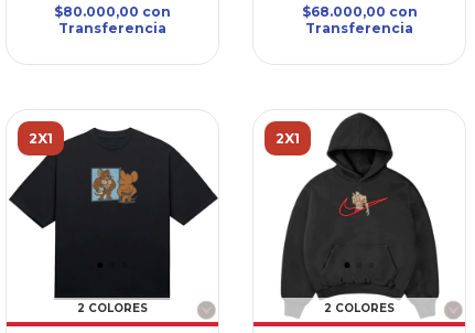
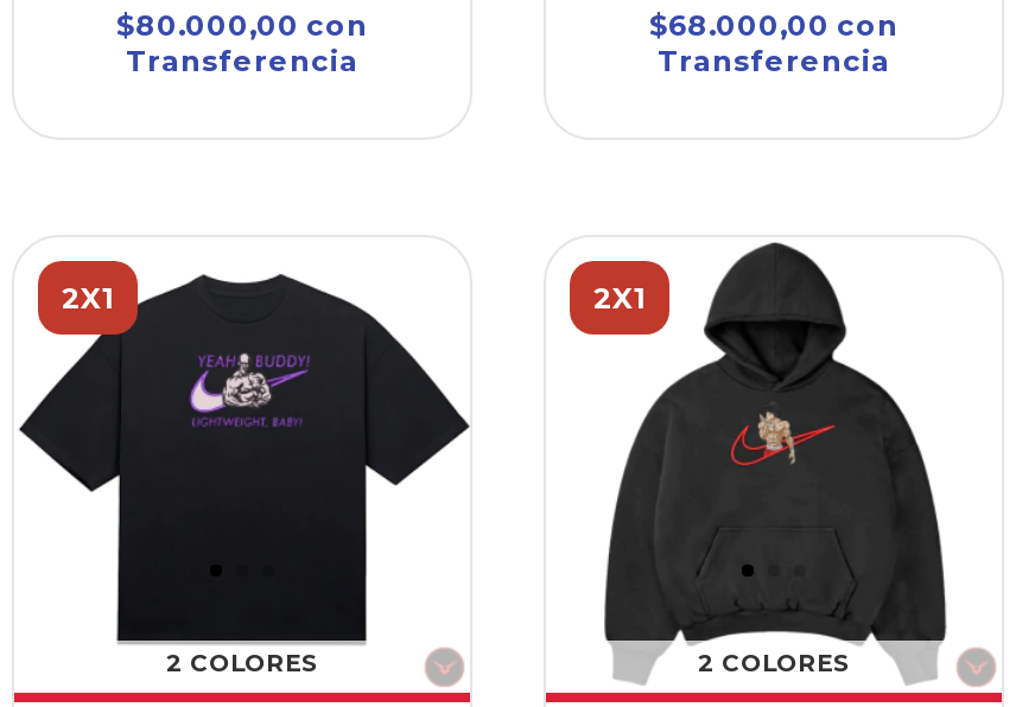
[88,165,142,204] [image] -> [188,351,311,434] [image]

